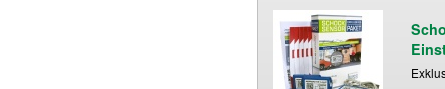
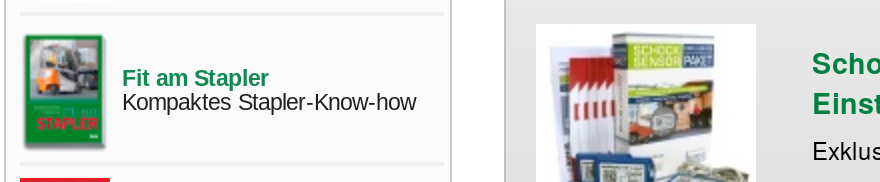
none -> [22,32,416,152] [image] | Fit am Stapler | Kompaktes Stapler-Know-how

